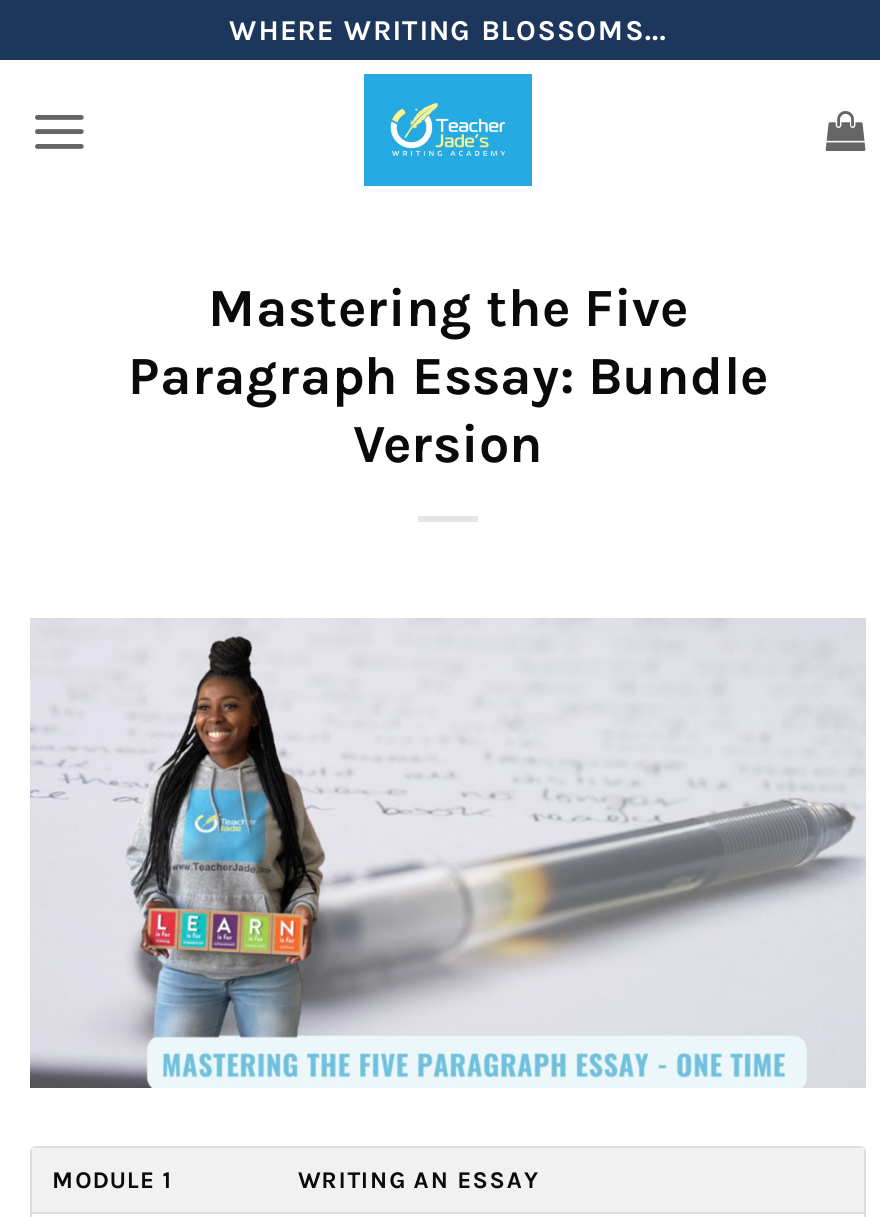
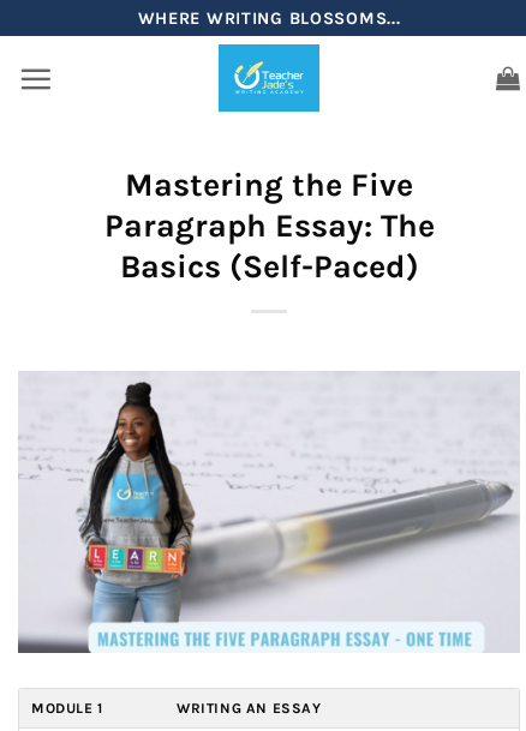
[128,343,768,475] Paragraph Essay: Bundle | Version -> [104,206,434,285] Paragraph Essay: The | Basics (Self-Paced)

